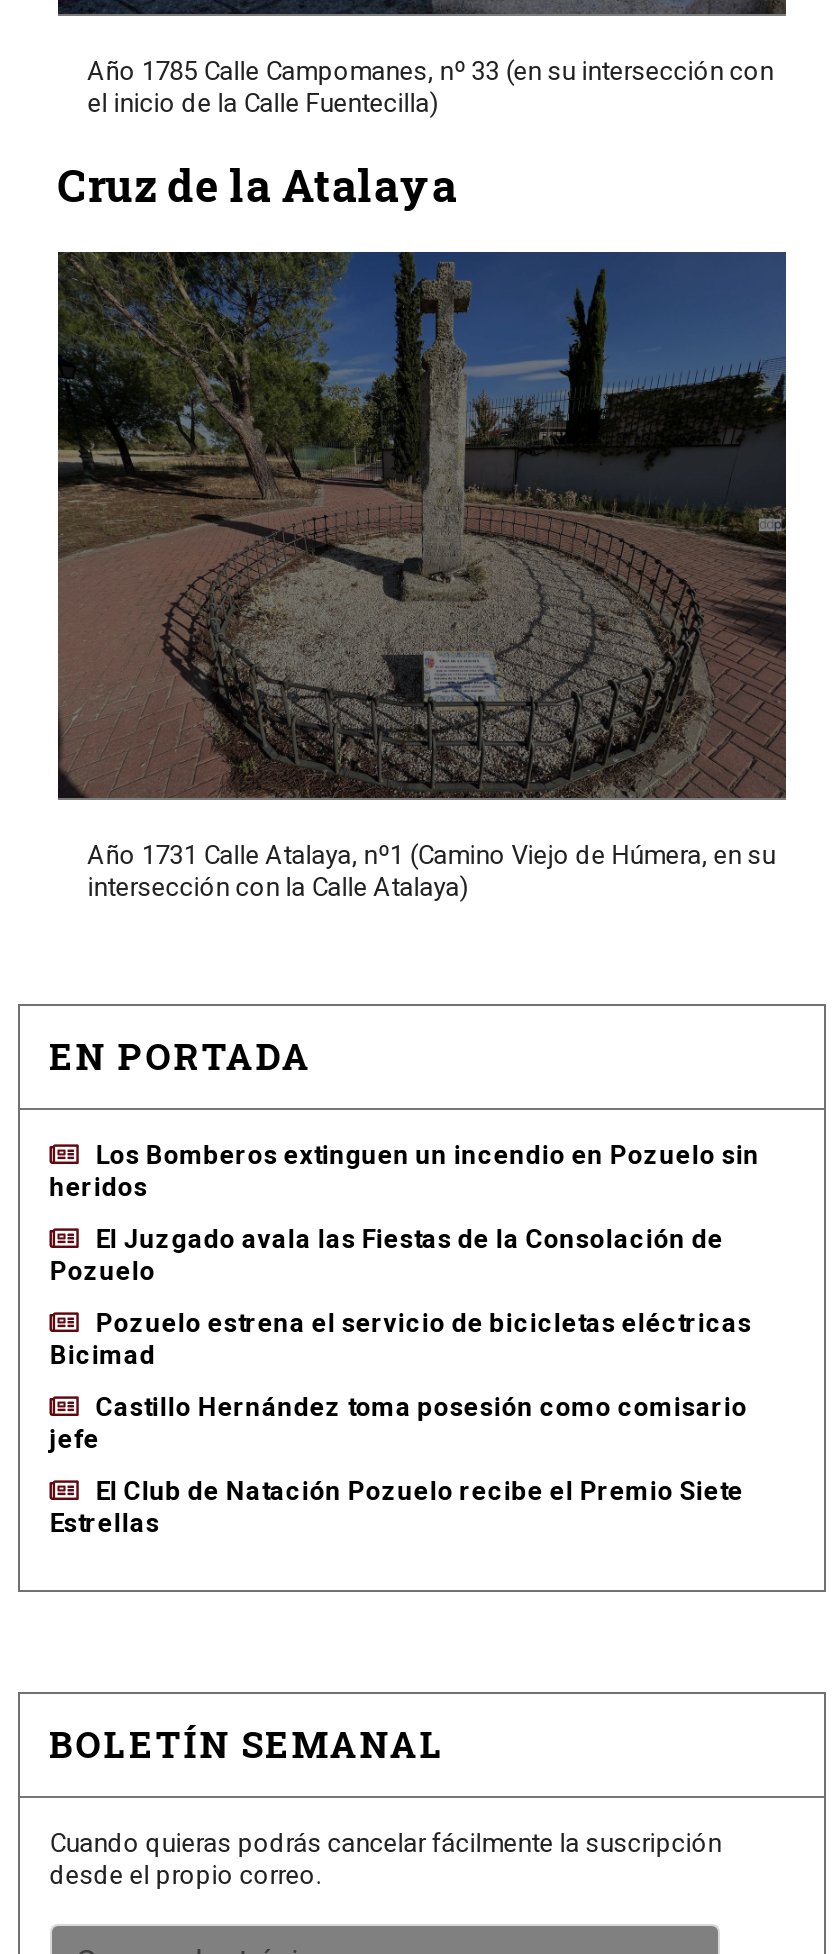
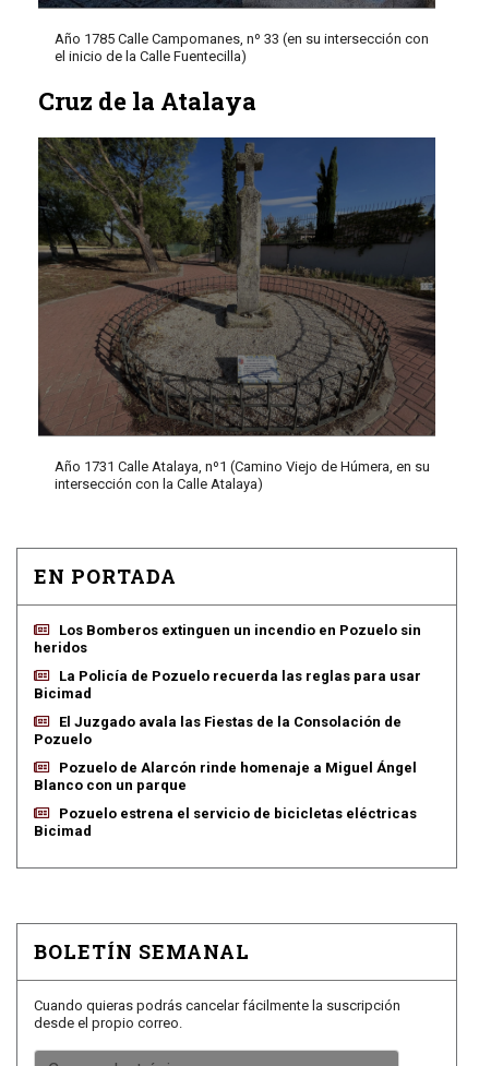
none -> [33,668,421,702] La Policía de Pozuelo recuerda las reglas para usar | Bicimad
moved [49,1225,723,1287] -> [33,714,401,748]: El Juzgado avala las Fiestas de la Consolación de | Pozuelo
none -> [33,760,416,794] Pozuelo de Alarcón rinde homenaje a Miguel Ángel | Blanco con un parque
moved [49,1309,751,1371] -> [33,806,416,839]: Pozuelo estrena el servicio de bicicletas eléctricas | Bicimad
[49,1393,747,1539] Castillo Hernández toma posesión como comisario | jefe | El Club de Natación Pozuelo recibe el Premio Siete | Estrellas -> none

